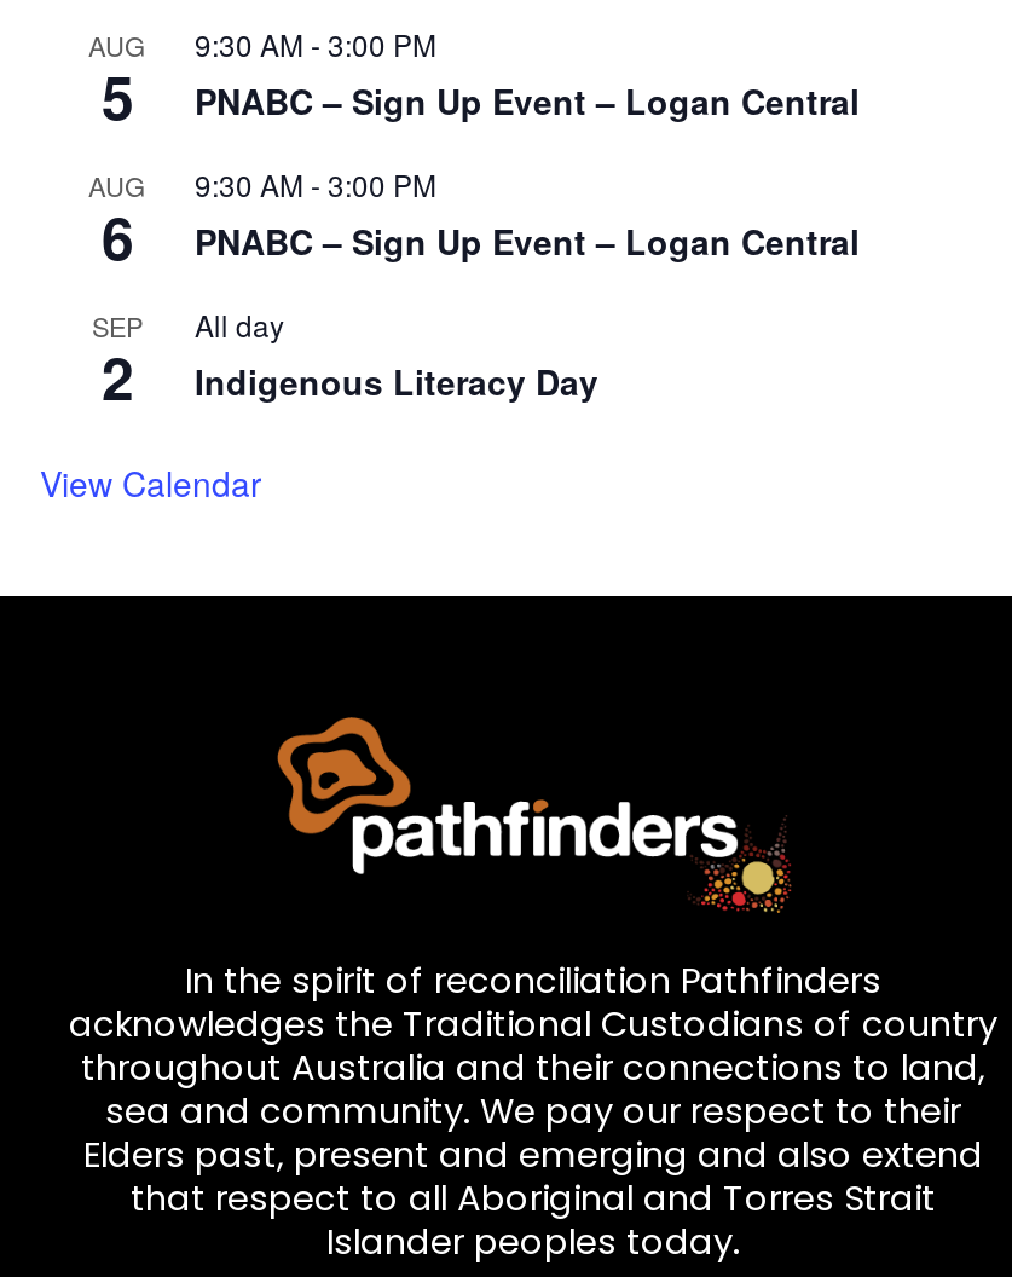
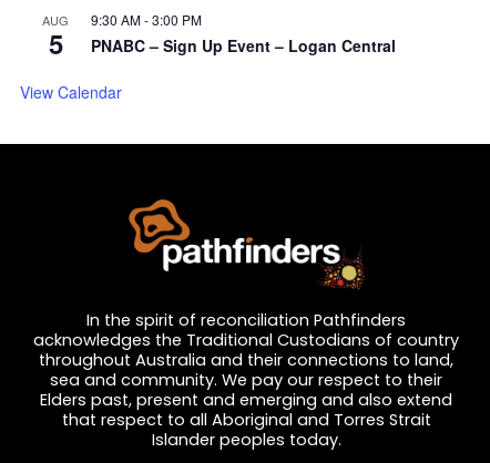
[88,164,146,275] AUG | 6 -> none
[92,162,860,416] 9:30 AM - 3:00 PM | PNABC – Sign Up Event – Logan Central | SEP | 2 -> none
[195,302,598,404] All day | Indigenous Literacy Day -> none

